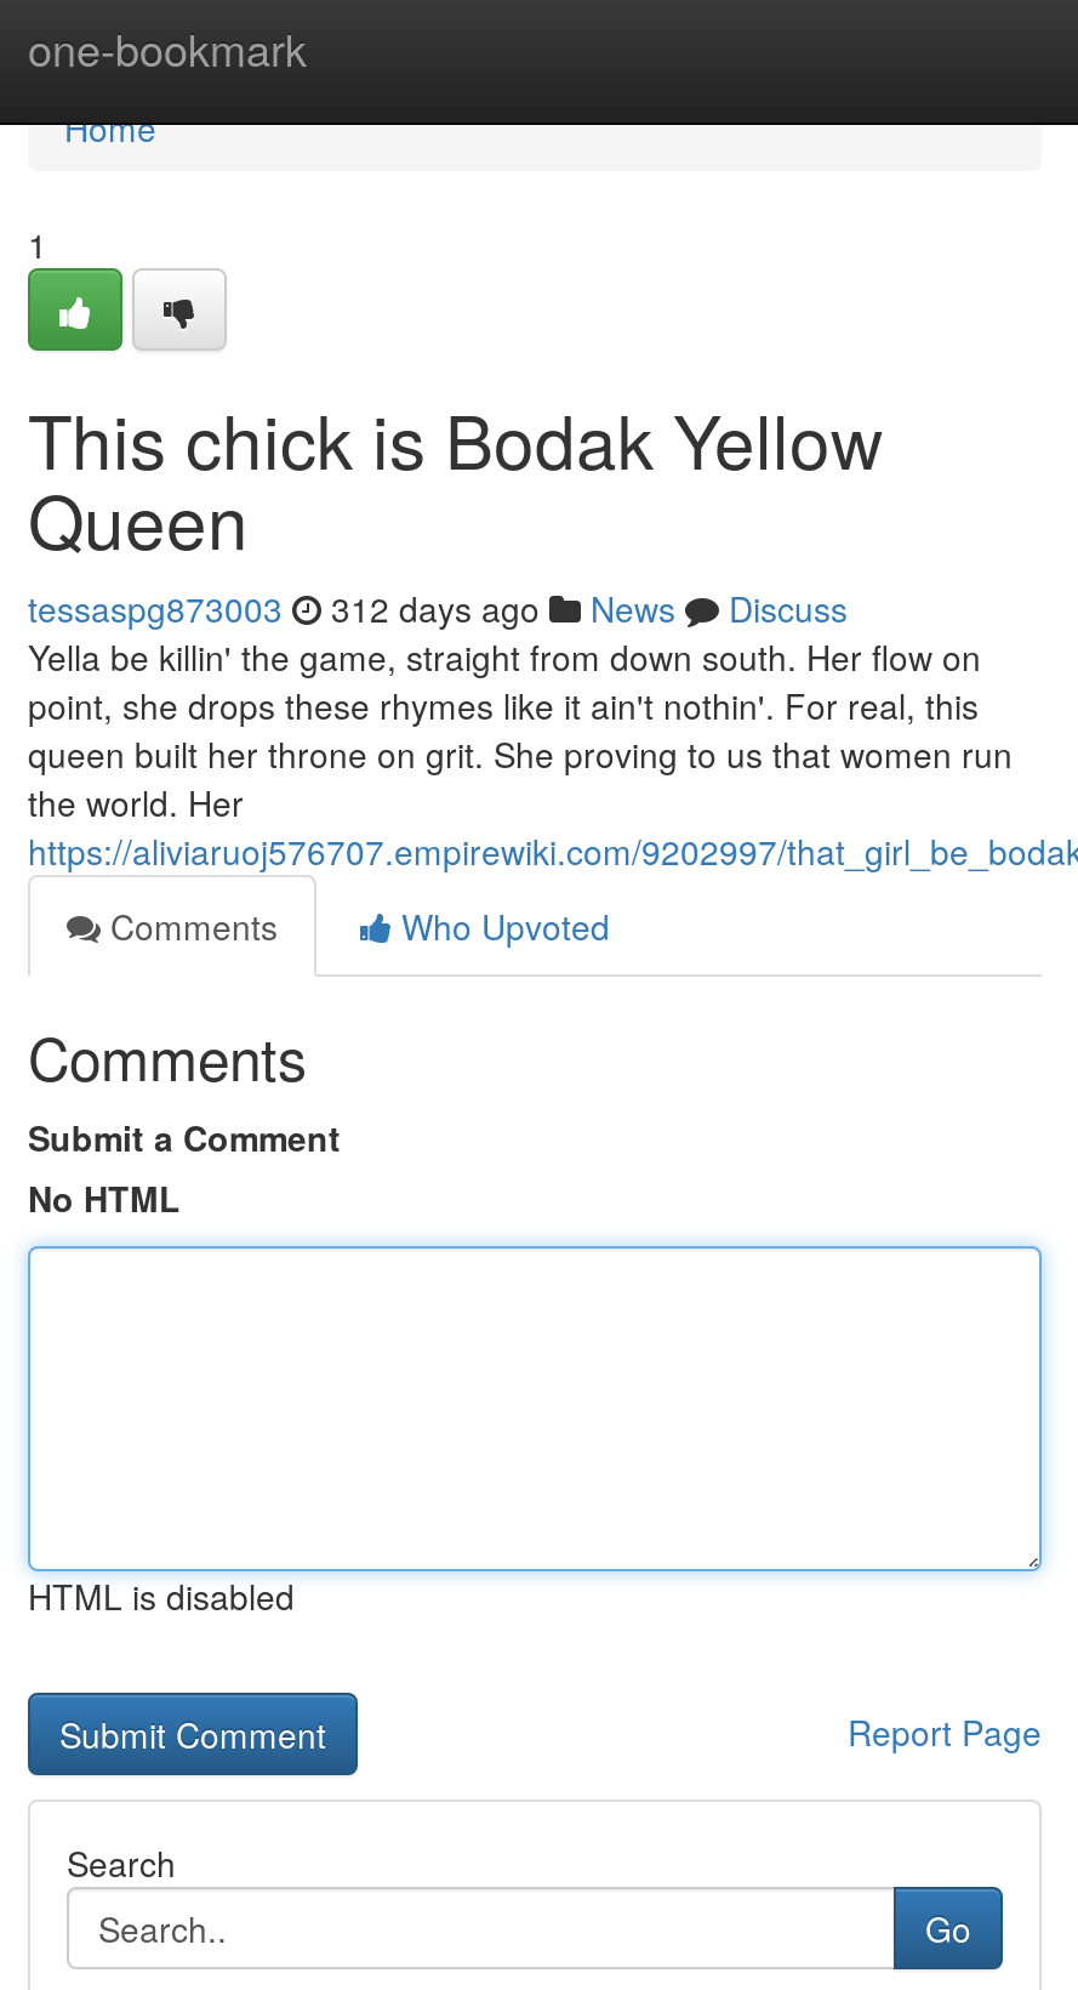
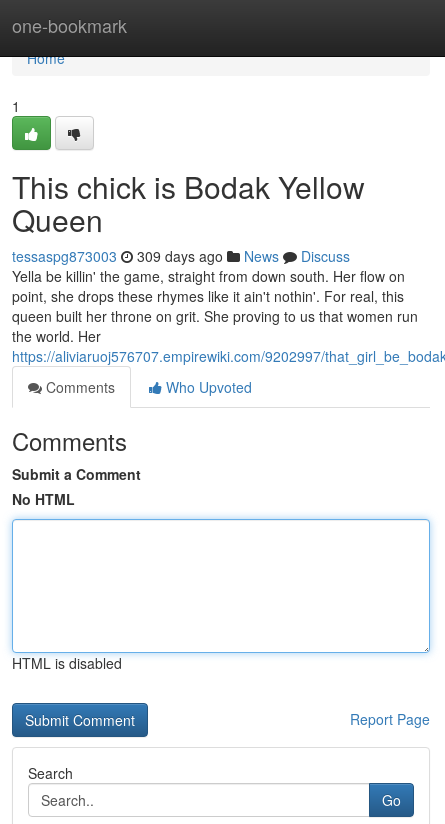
[28,584,848,632] tessaspg873003 312 days ago News Discuss -> [12,246,350,266] tessaspg873003 309 days ago News Discuss

